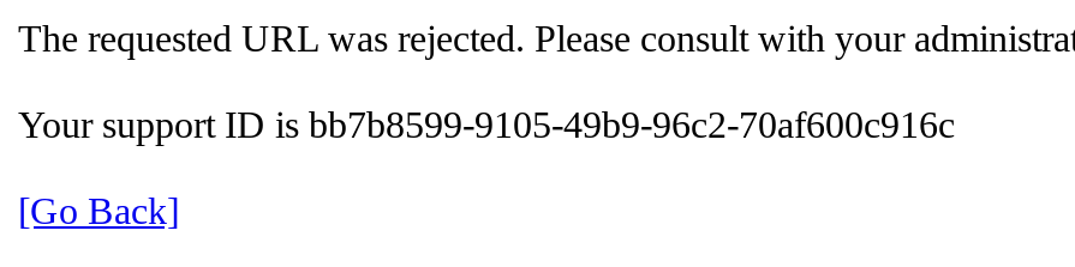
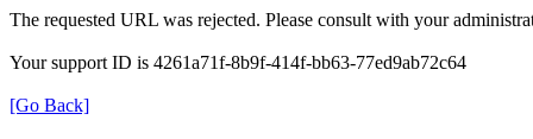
[18,104,955,145] Your support ID is bb7b8599-9105-49b9-96c2-70af600c916c -> [10,52,466,72] Your support ID is 4261a71f-8b9f-414f-bb63-77ed9ab72c64

